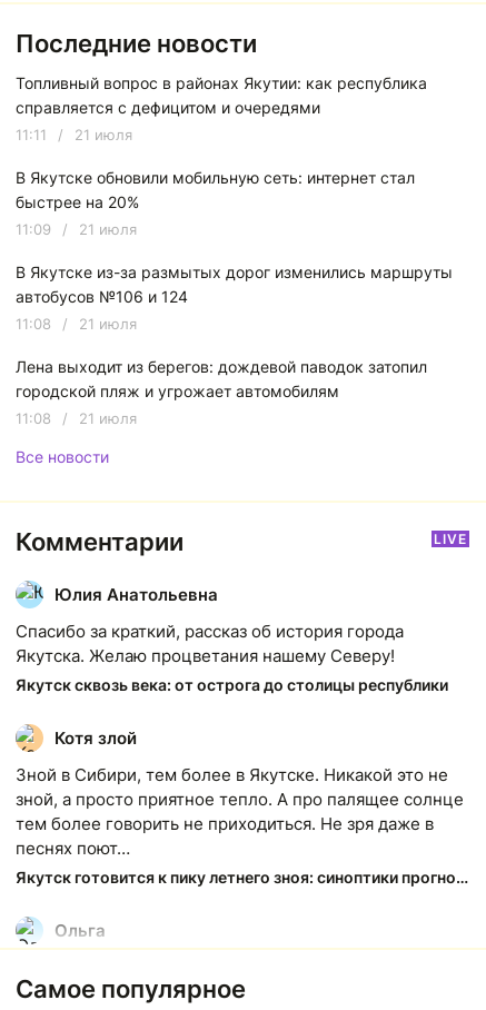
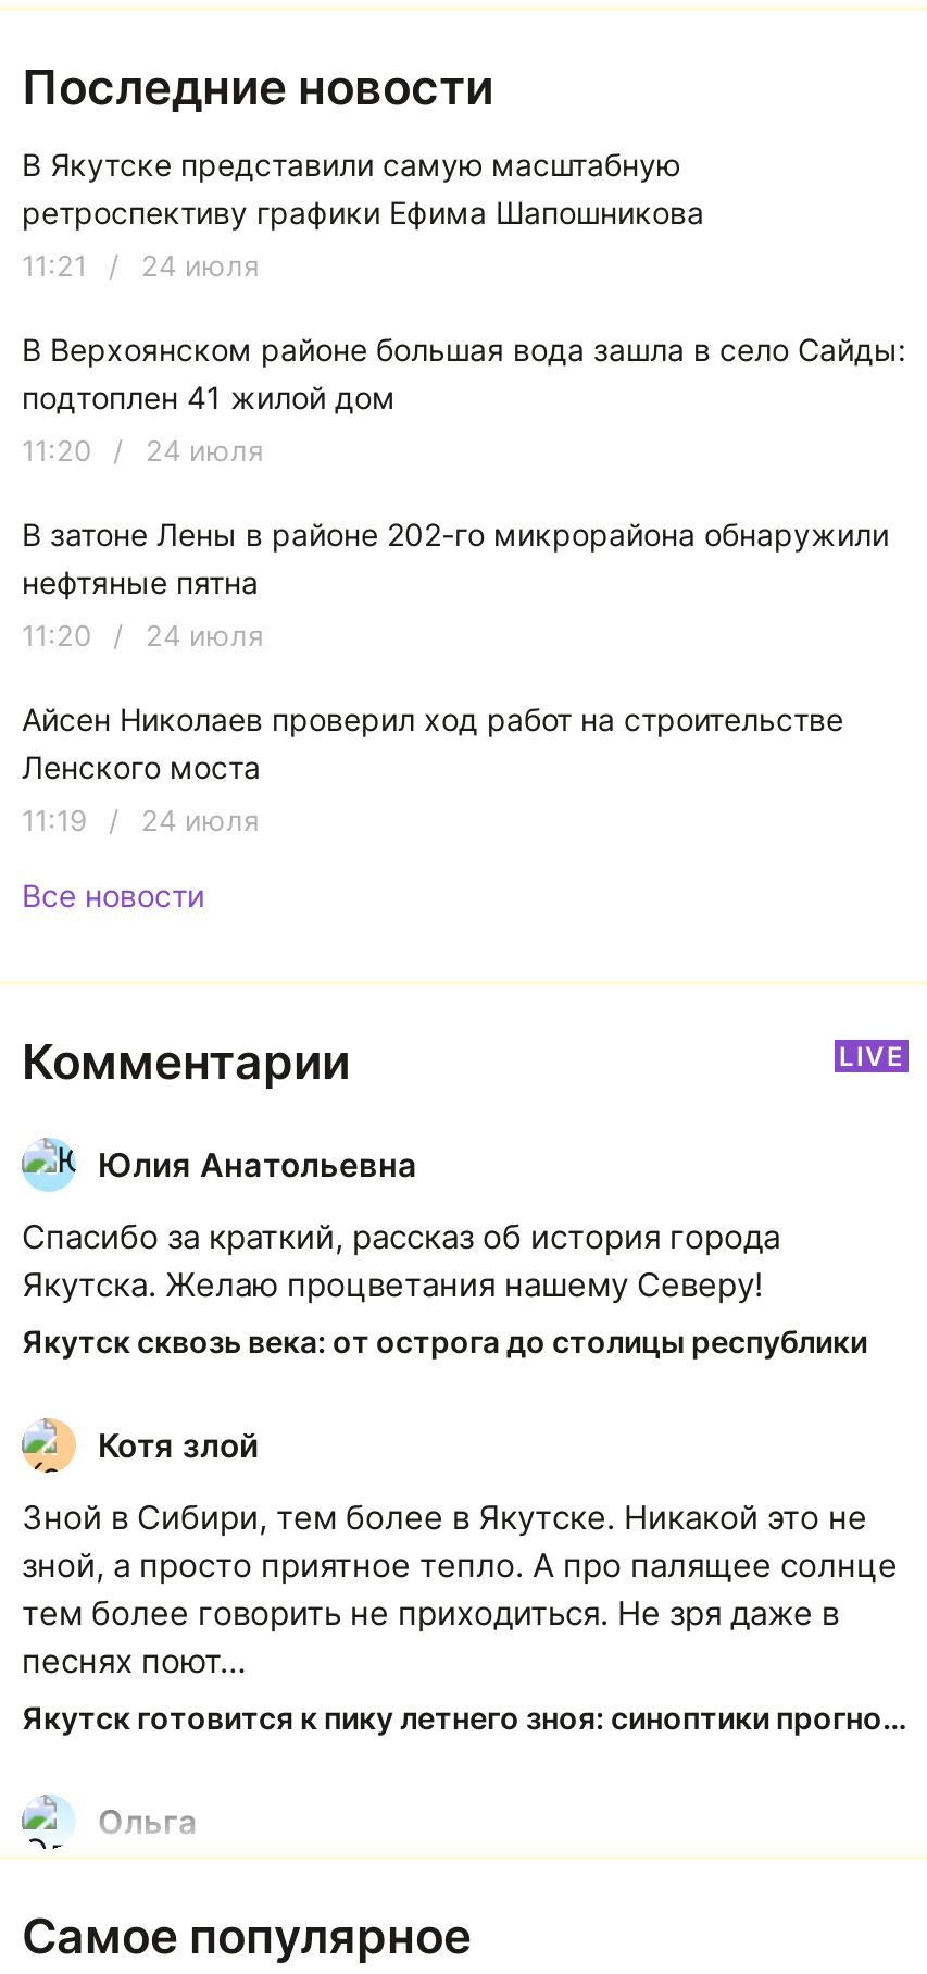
[16,74,427,117] Топливный вопрос в районах Якутии: как республика | справляется с дефицитом и очередями -> [22,147,704,231] В Якутске представили самую масштабную | ретроспективу графики Ефима Шапошникова
[16,126,132,144] 11:11 / 21 июля -> [22,249,259,284] 11:21 / 24 июля
[16,168,415,212] В Якутске обновили мобильную сеть: интернет стал | быстрее на 20% -> [22,332,906,416] В Верхоянском районе большая вода зашла в село Сайды: | подтоплен 41 жилой дом
[16,221,137,238] 11:09 / 21 июля -> [22,434,263,469] 11:20 / 24 июля
[16,263,453,306] В Якутске из-за размытых дорог изменились маршруты | автобусов №106 и 124 -> [22,516,889,601] В затоне Лены в районе 202-го микрорайона обнаружили | нефтяные пятна
[16,315,137,333] 11:08 / 21 июля -> [22,619,263,653] 11:20 / 24 июля
[16,358,427,401] Лена выходит из берегов: дождевой паводок затопил | городской пляж и угрожает автомобилям -> [22,701,843,786] Айсен Николаев проверил ход работ на строительстве | Ленского моста
[16,410,137,428] 11:08 / 21 июля -> [22,804,259,838] 11:19 / 24 июля

